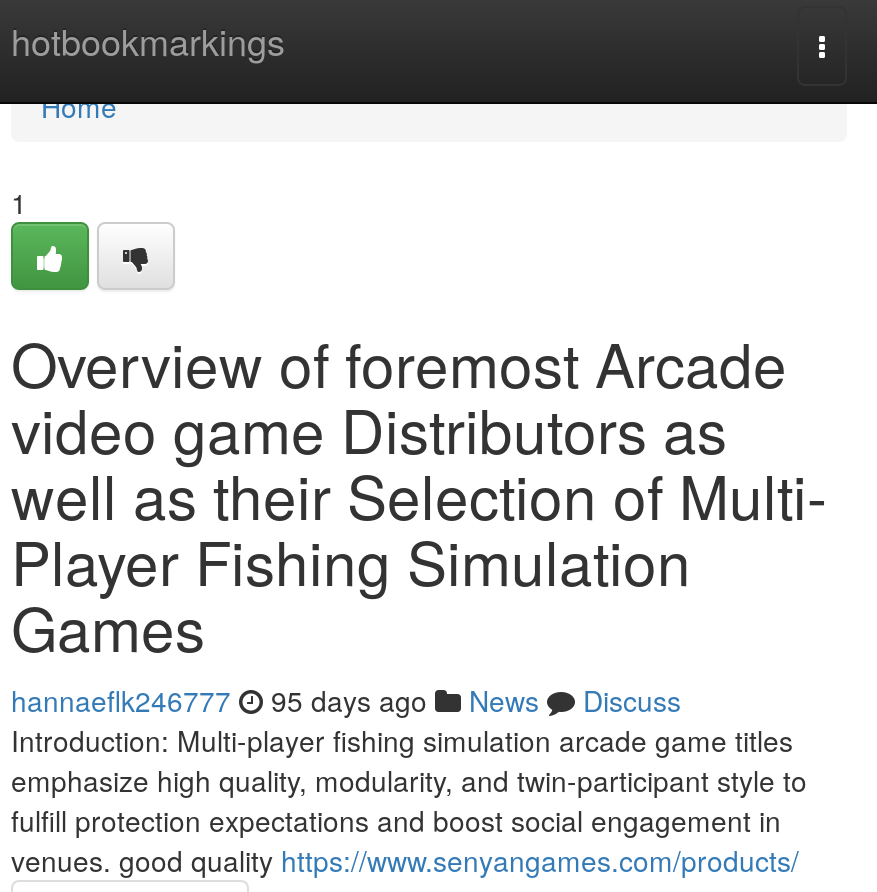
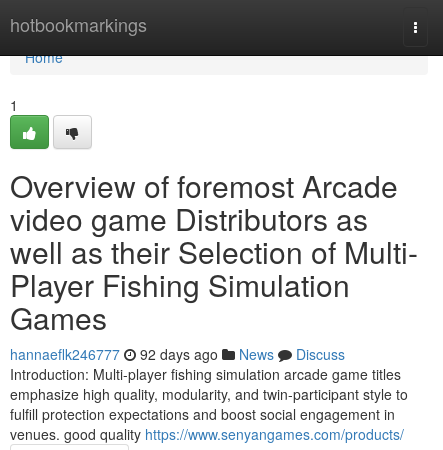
[11,680,681,720] hannaeflk246777 95 days ago News Discuss -> [10,344,345,364] hannaeflk246777 92 days ago News Discuss

